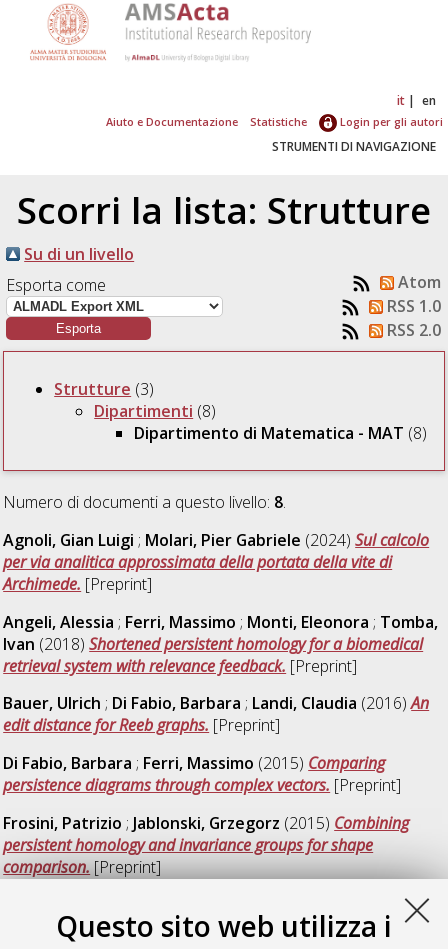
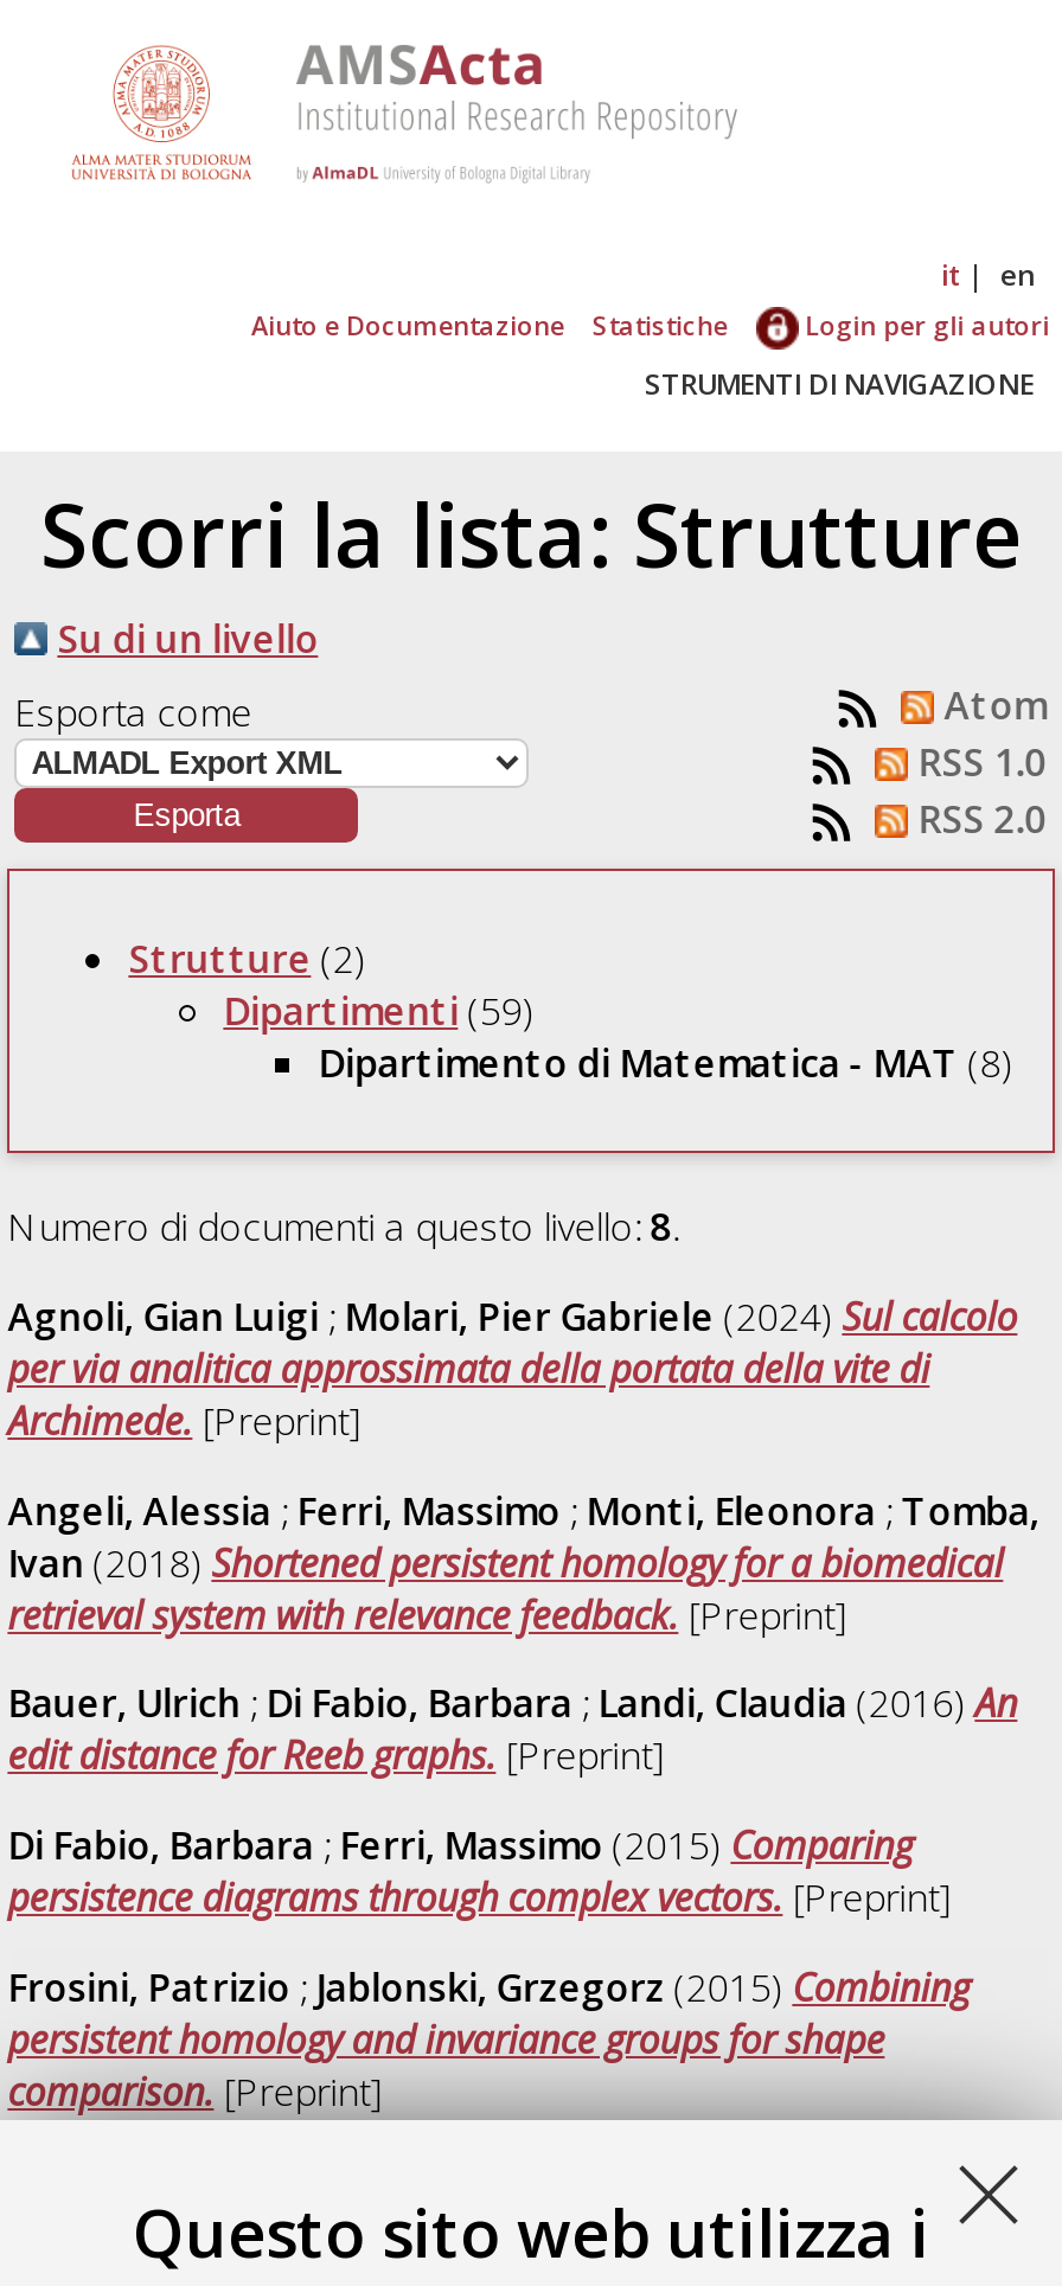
[54,378,154,400] Strutture (3) -> [128,932,366,984] Strutture (2)
[94,400,216,422] Dipartimenti (8) -> [223,984,534,1036] Dipartimenti (59)

